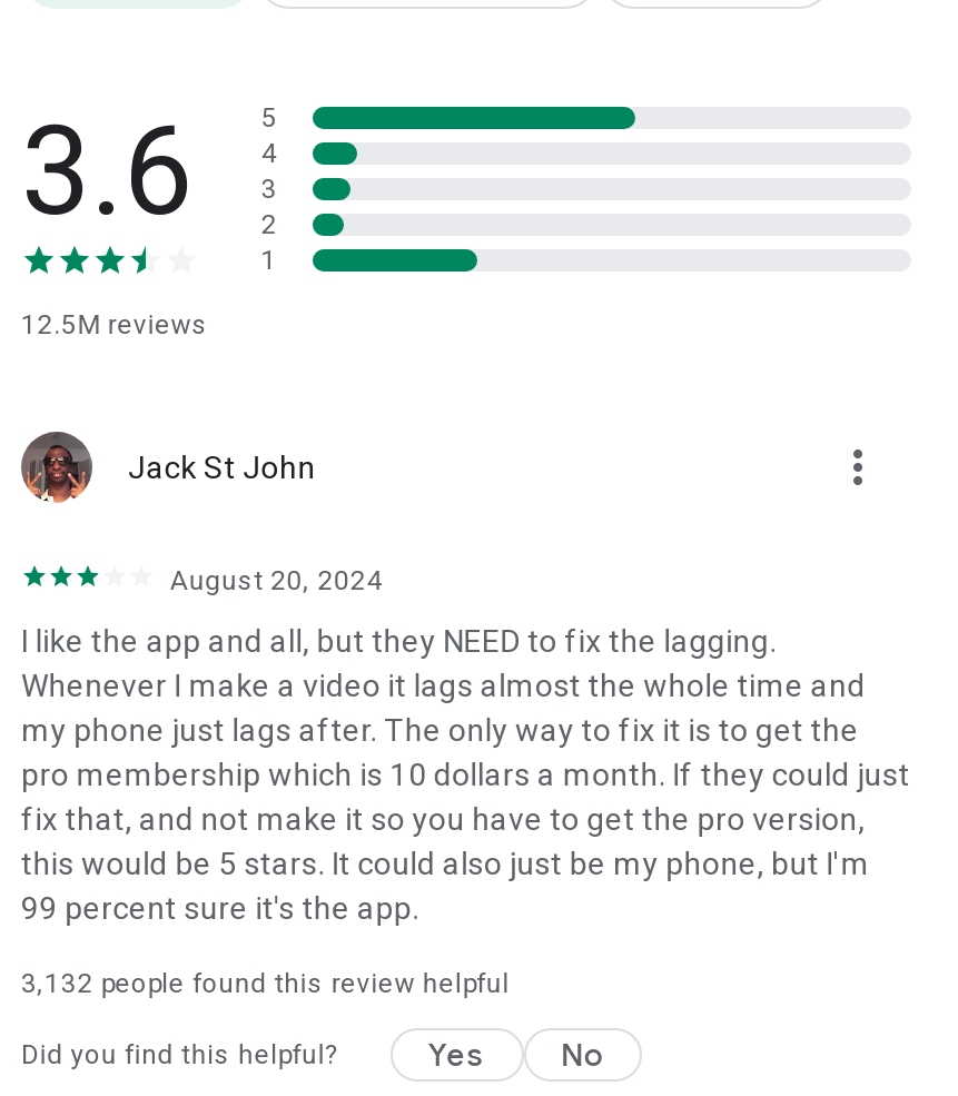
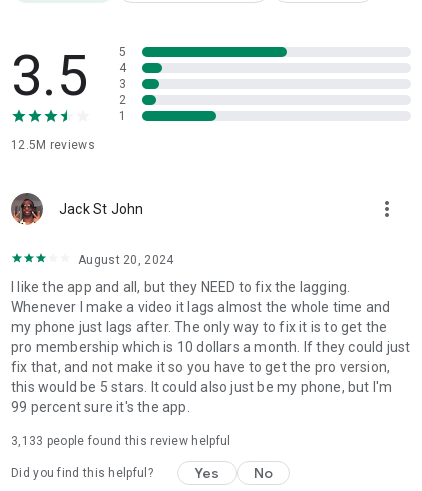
[21,98,192,245] 3.6 -> [11,43,88,109] 3.5
[21,968,509,999] 3,132 people found this review helpful -> [11,434,230,448] 3,133 people found this review helpful

